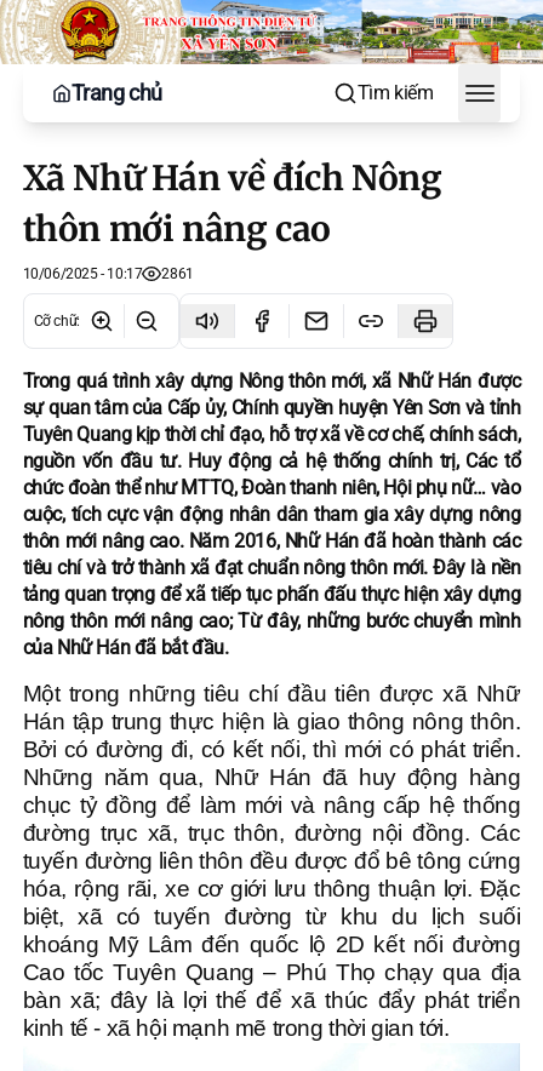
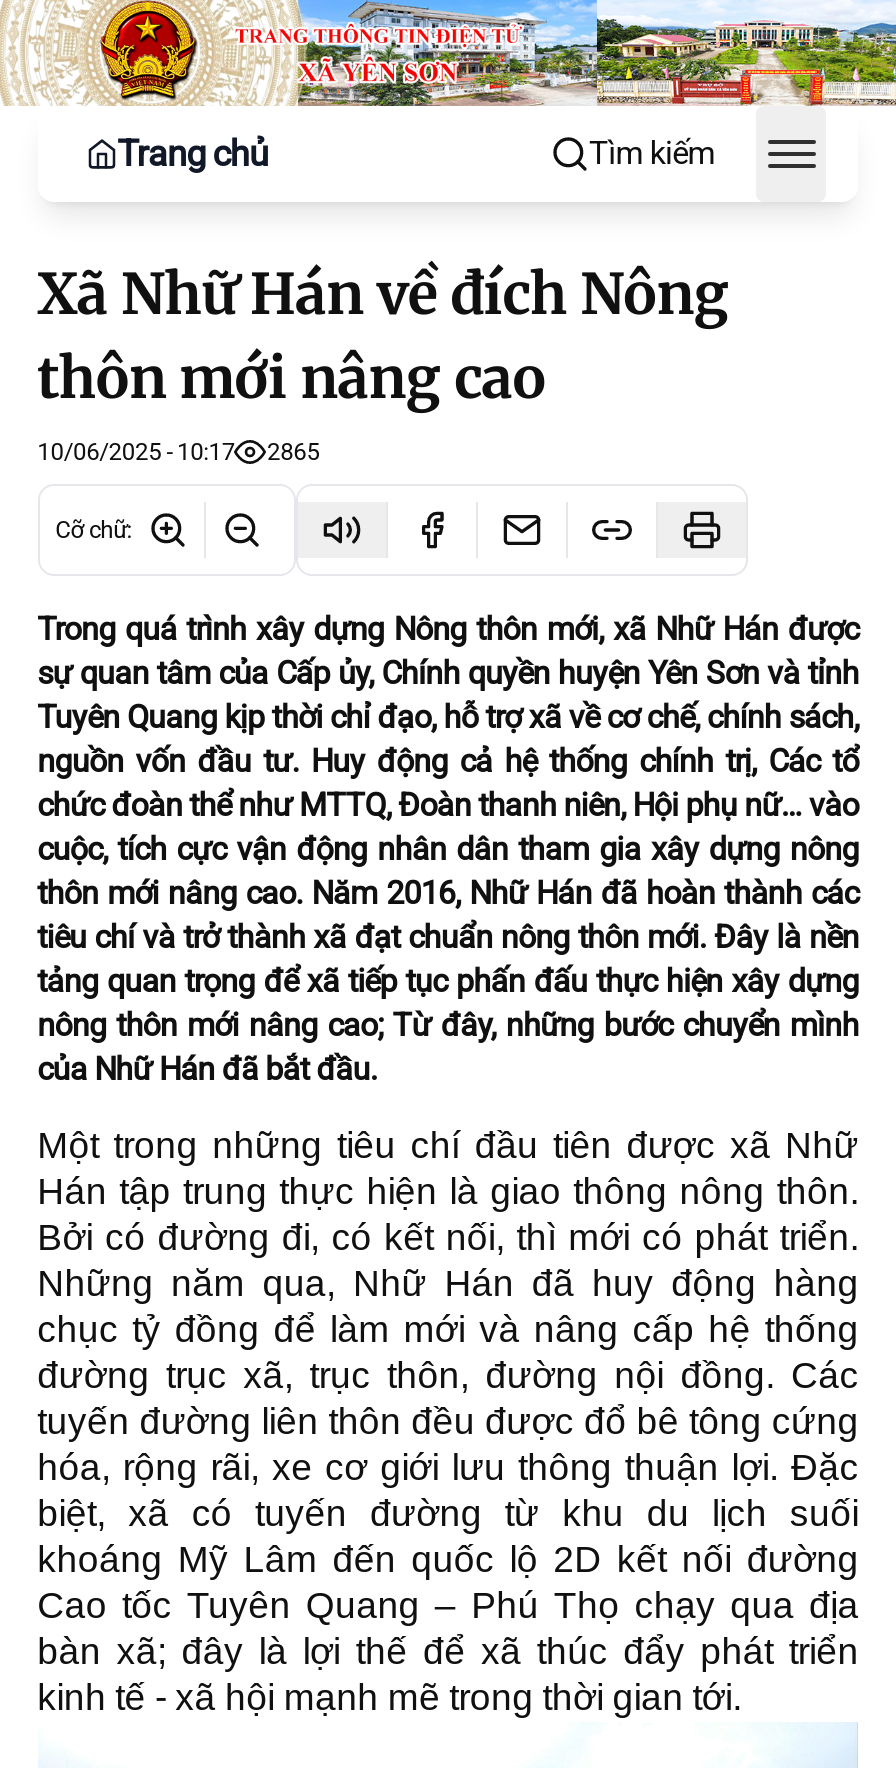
[23,265,194,282] 10/06/2025 - 10:17 2861 -> [37,437,320,465] 10/06/2025 - 10:17 2865

